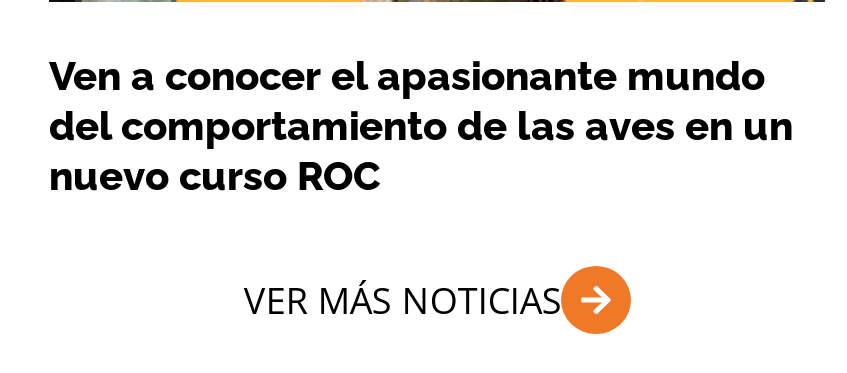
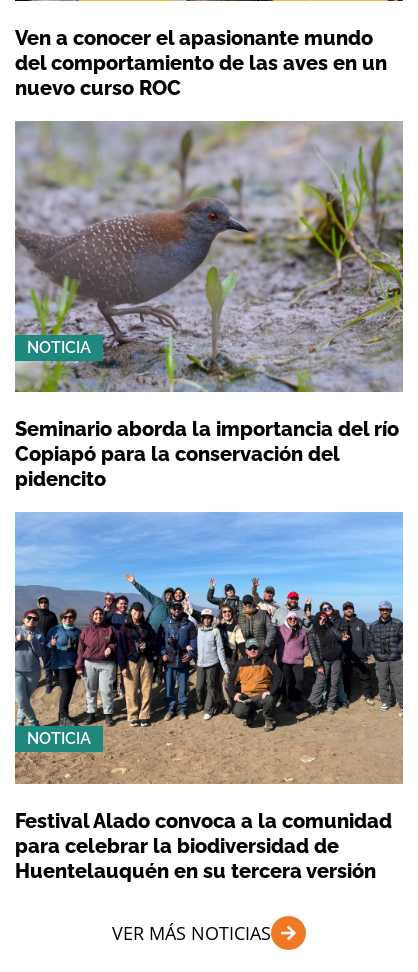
none -> [15,120,403,393] [image] | NOTICIA
none -> [15,417,399,491] Seminario aborda la importancia del río | Copiapó para la conservación del | pidencito
none -> [15,511,403,785] [image] | NOTICIA
none -> [15,809,392,883] Festival Alado convoca a la comunidad | para celebrar la biodiversidad de | Huentelauquén en su tercera versión

